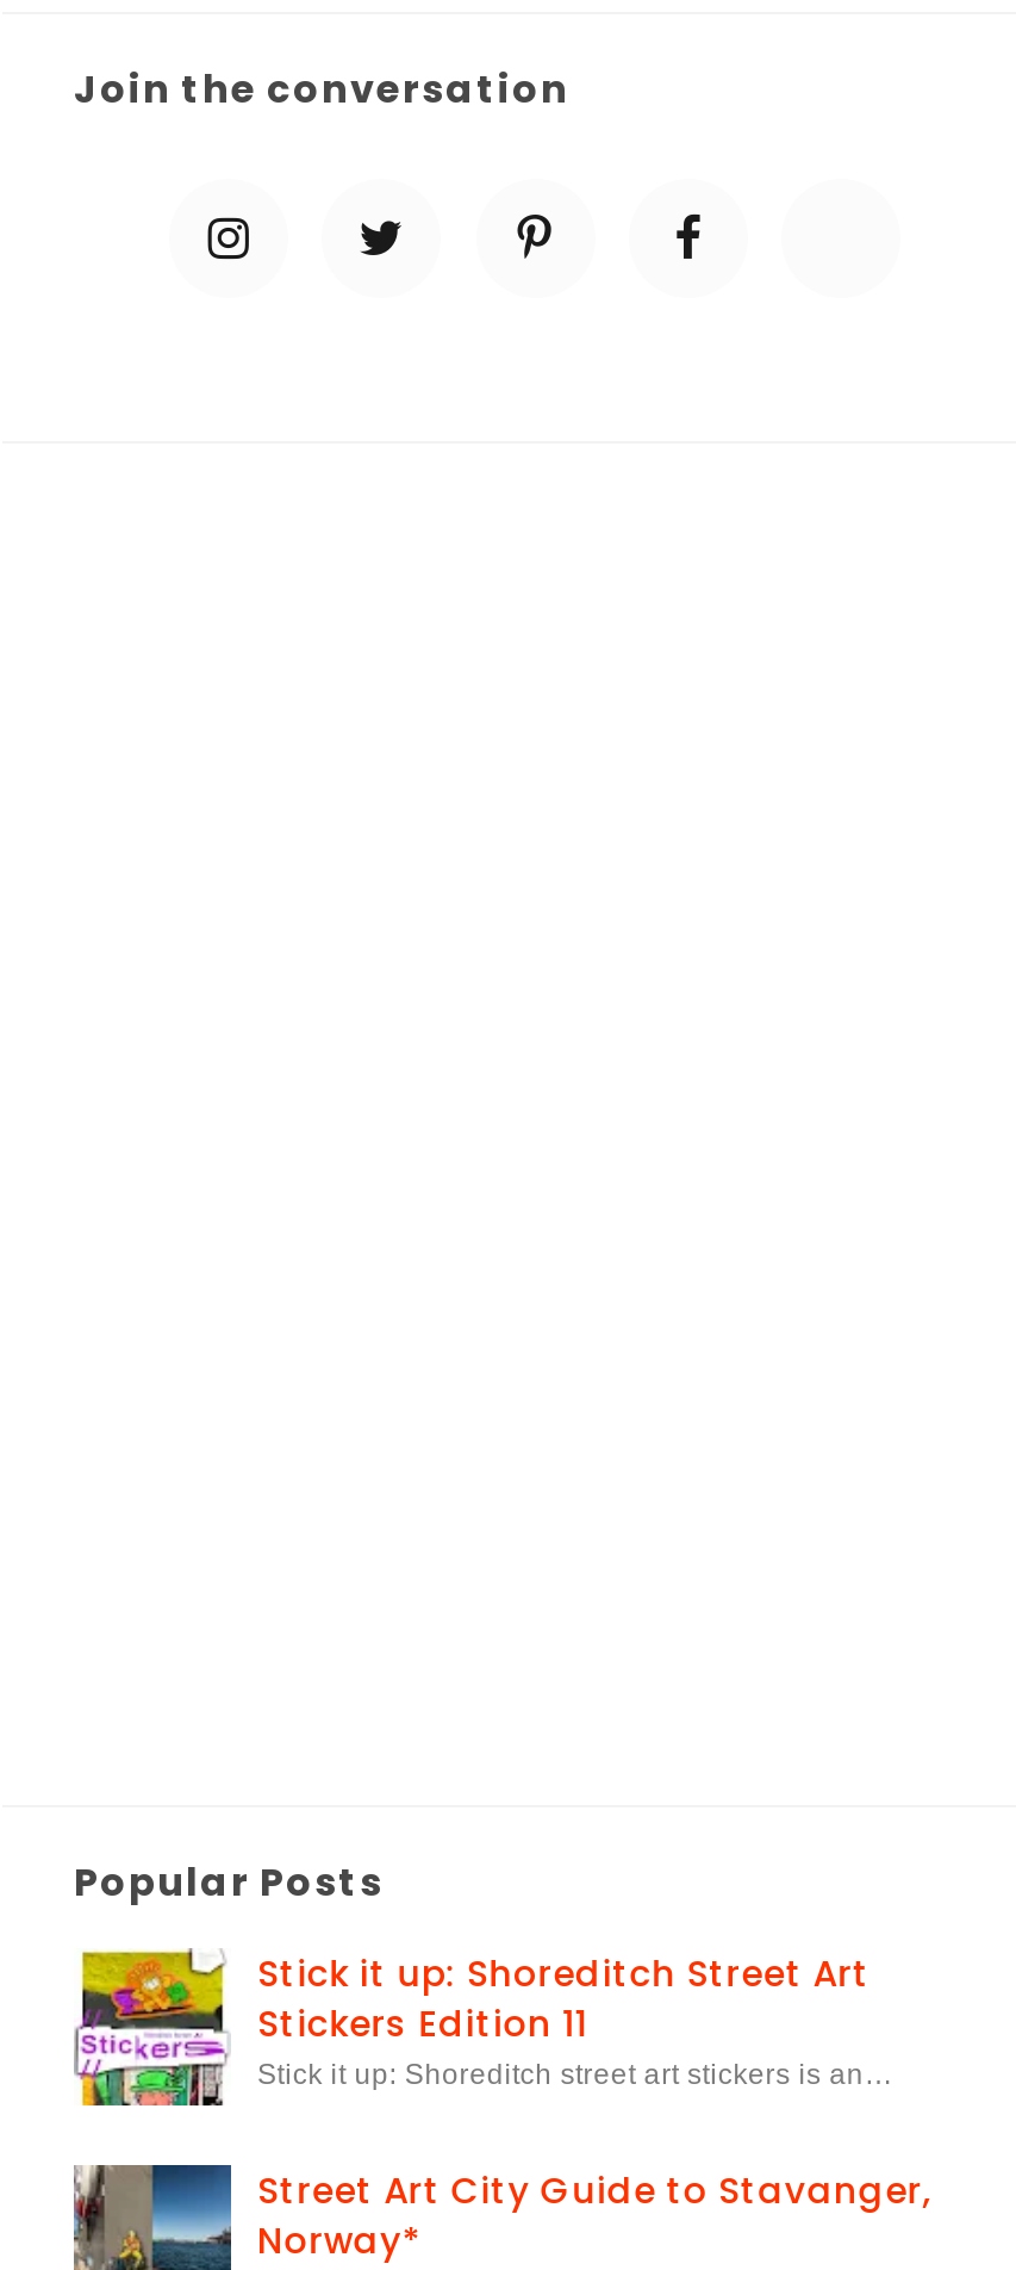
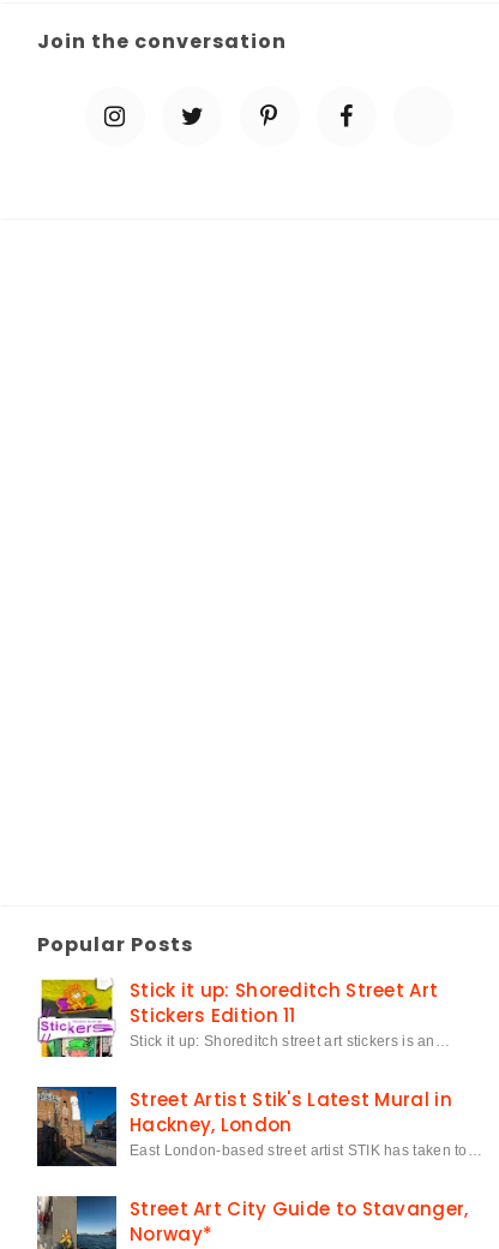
none -> [36,1086,482,1167] [image] | Street Artist Stik's Latest Mural in | Hackney, London | East London-based street artist STIK has taken to…

